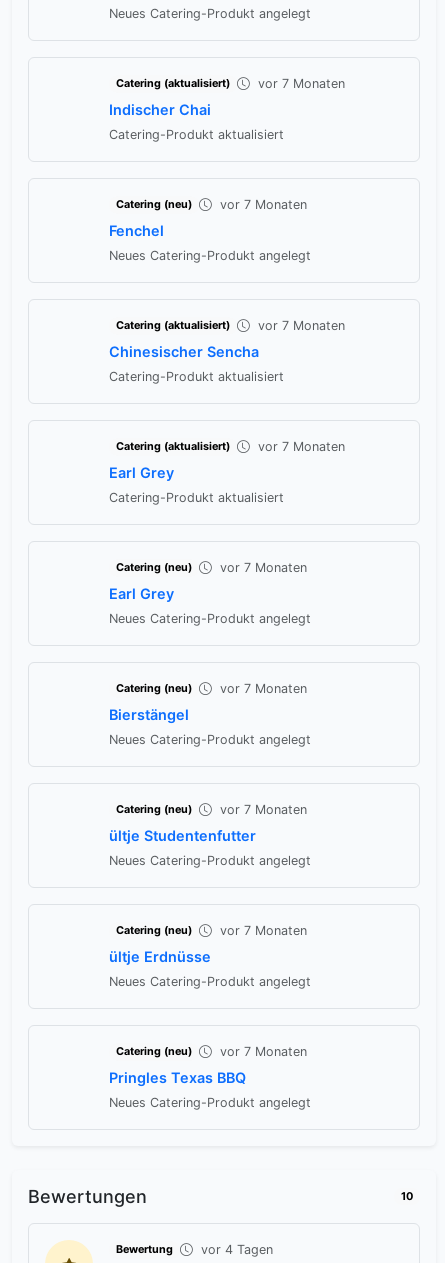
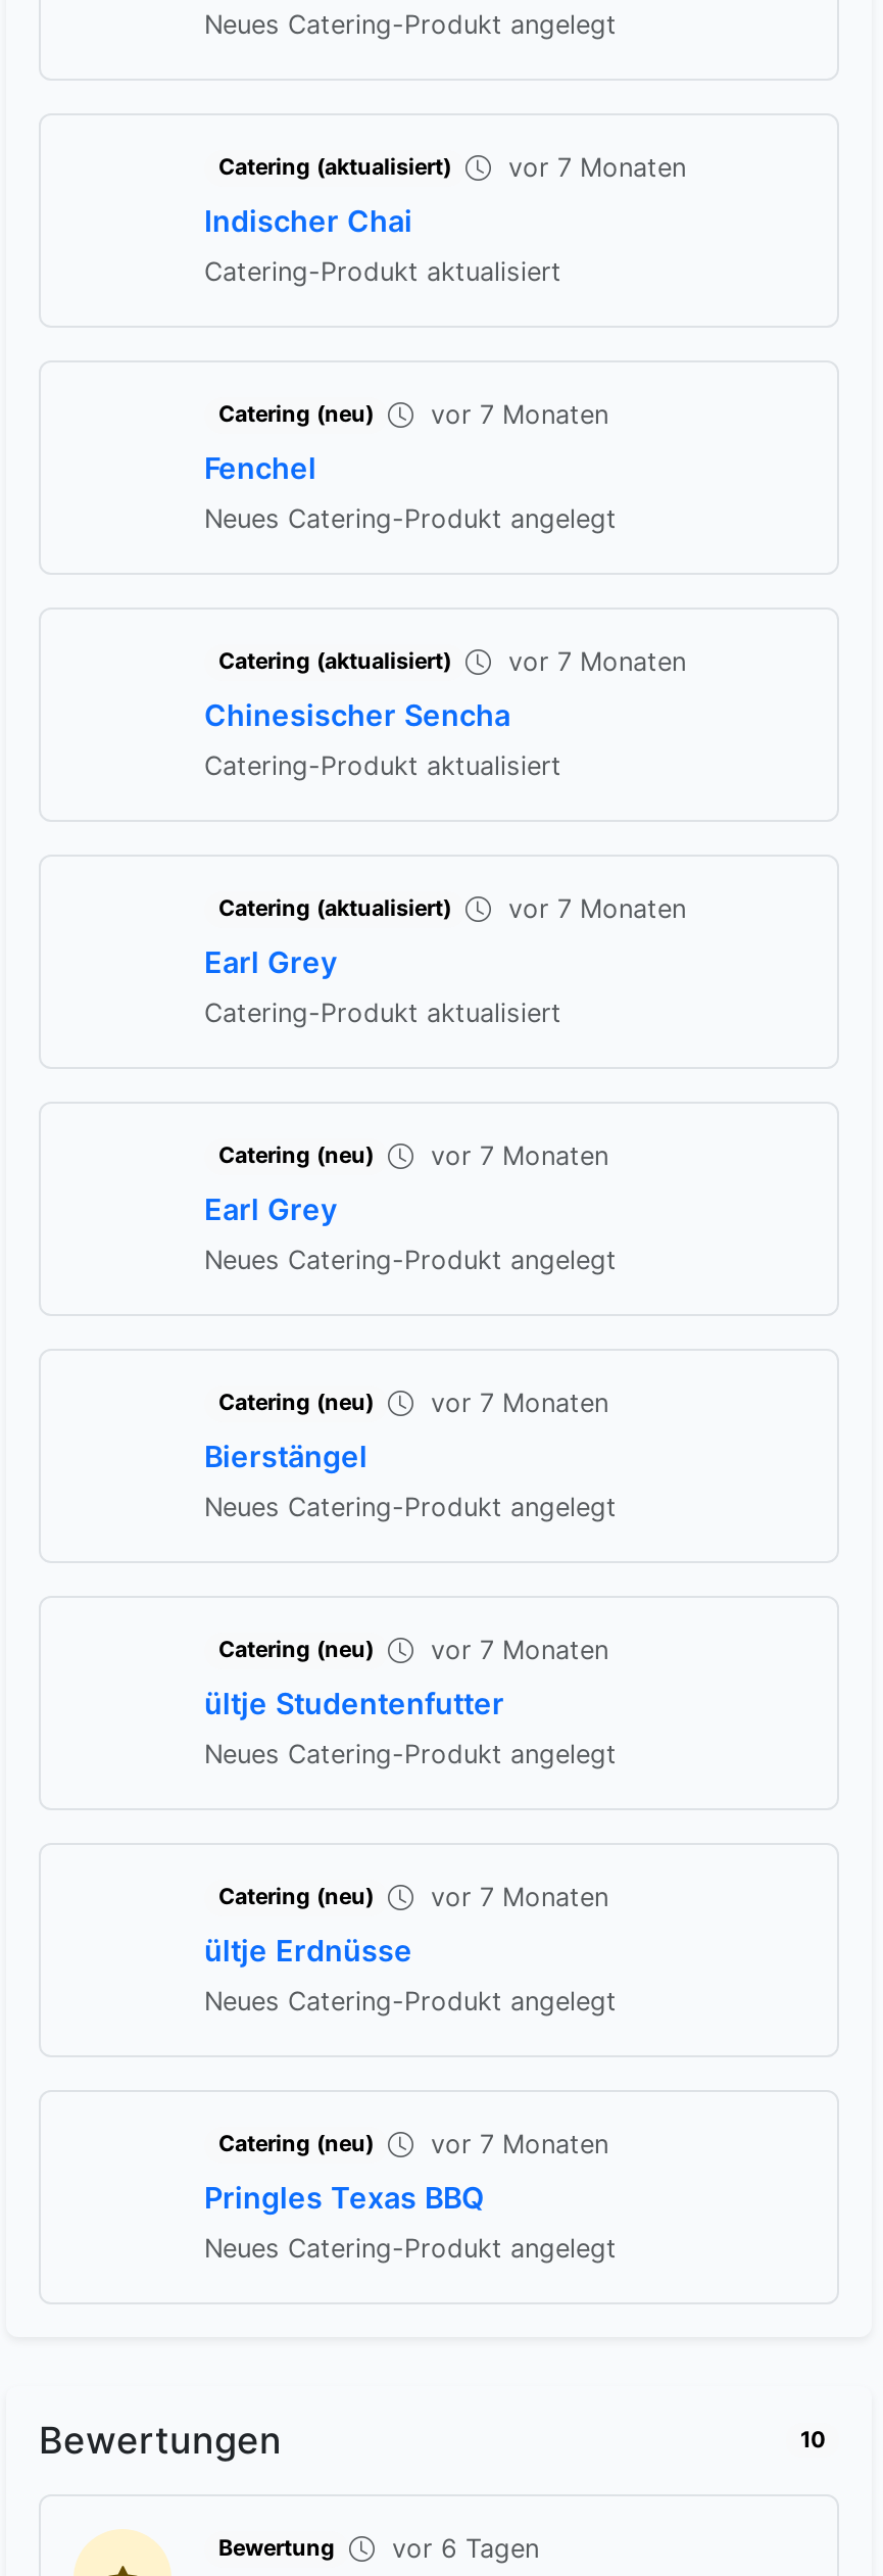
[201,1242,273,1257] vor 4 Tagen -> [392,2534,539,2564] vor 6 Tagen

